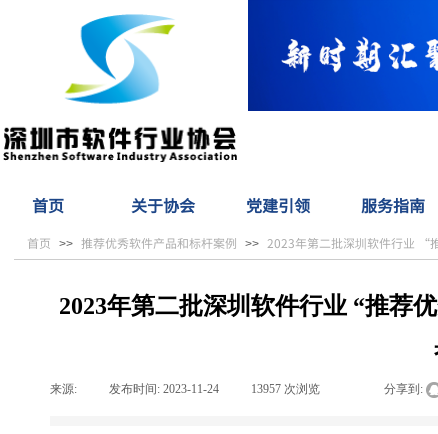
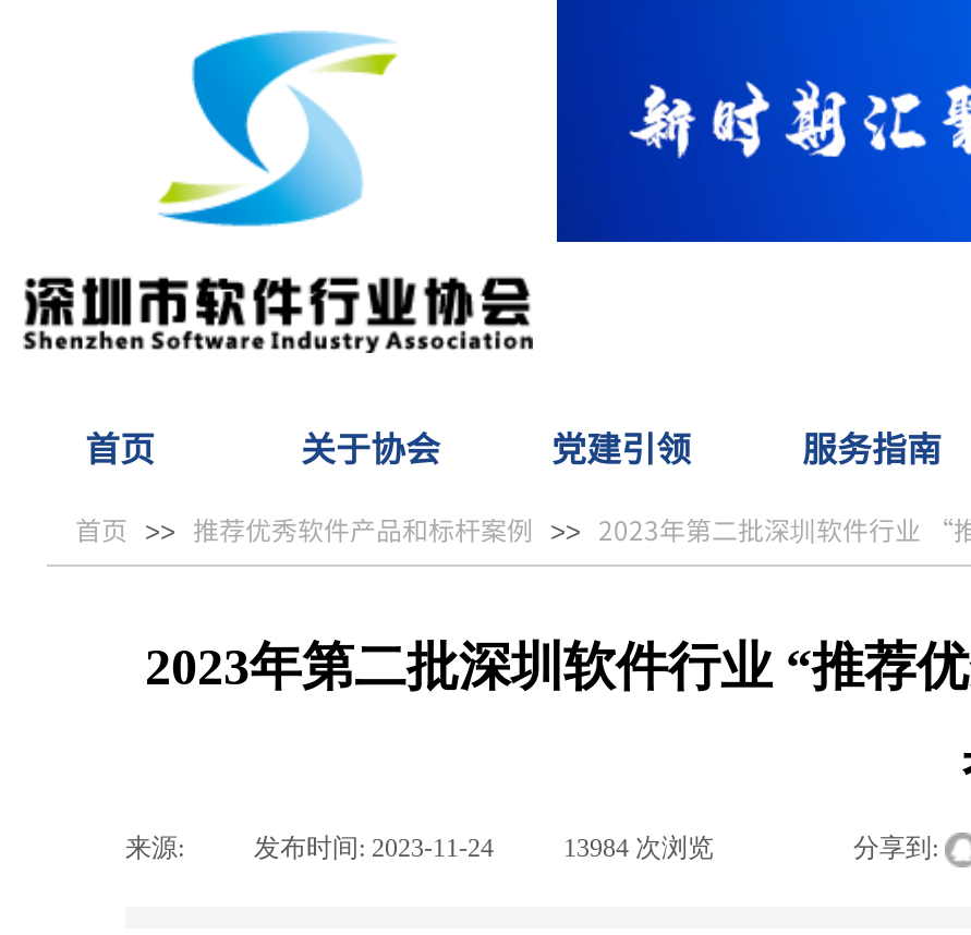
[251,382,320,396] 13957次浏览 -> [563,833,714,863] 13984次浏览

